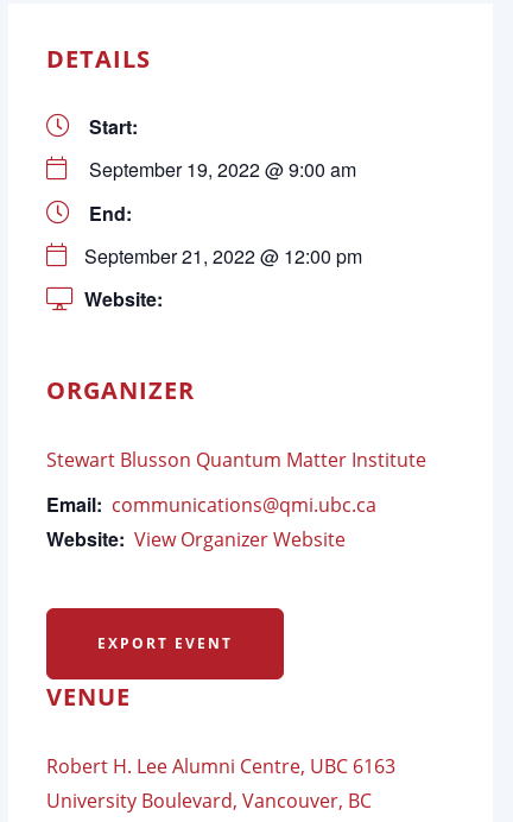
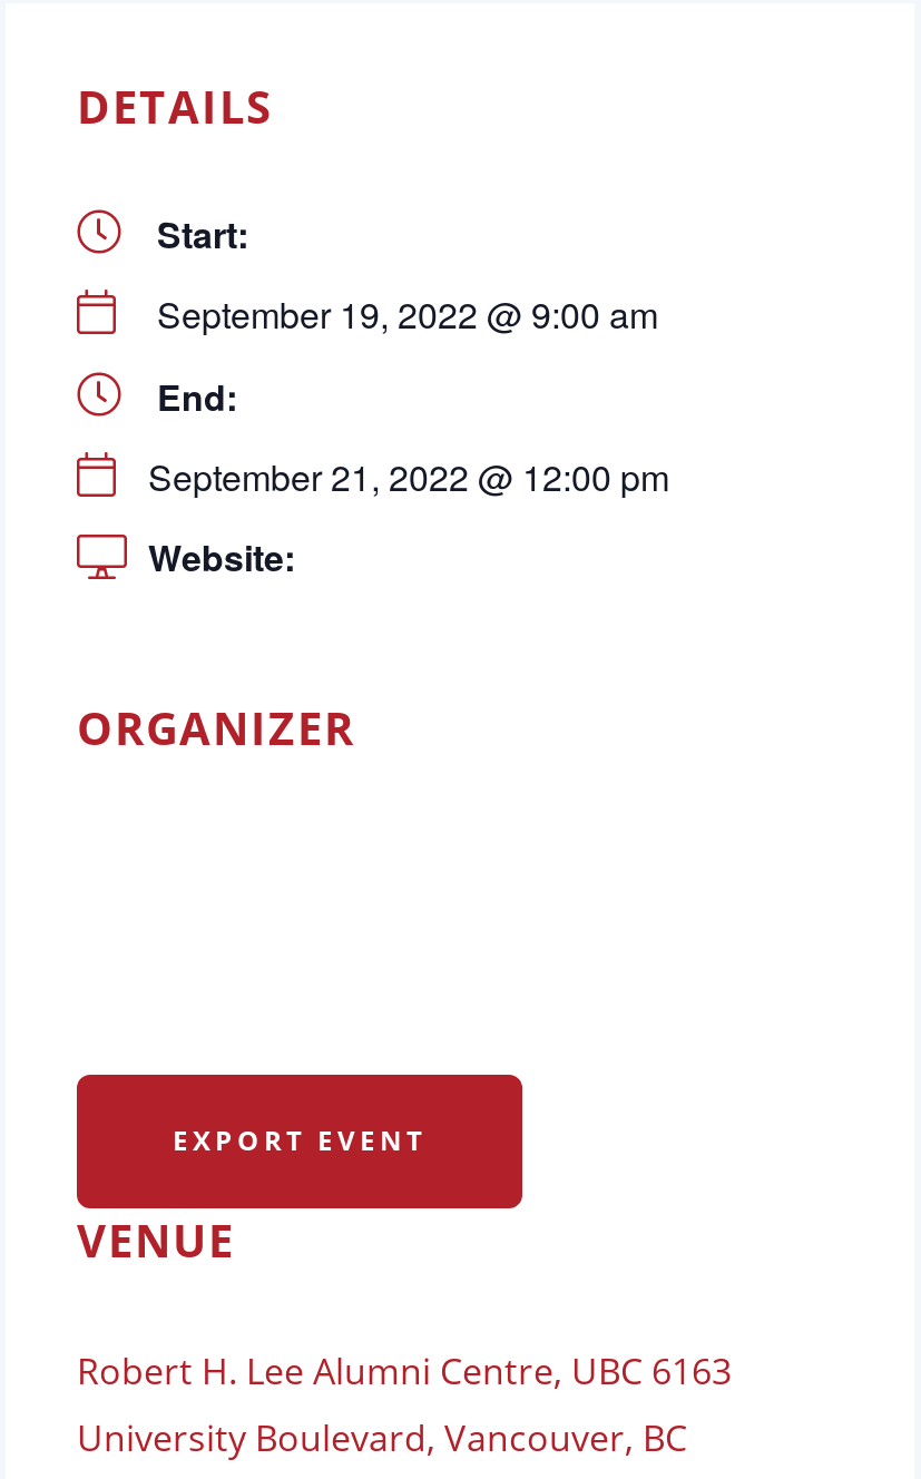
[46,447,426,553] Stewart Blusson Quantum Matter Institute | Email: communications@qmi.ubc.ca | Website: View Organizer Website -> none

